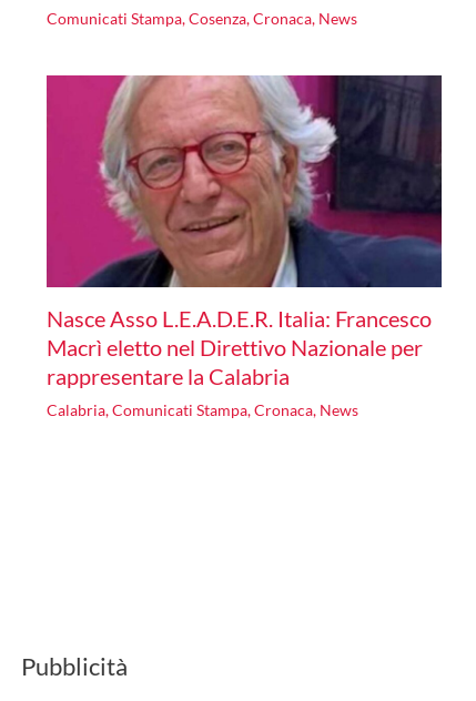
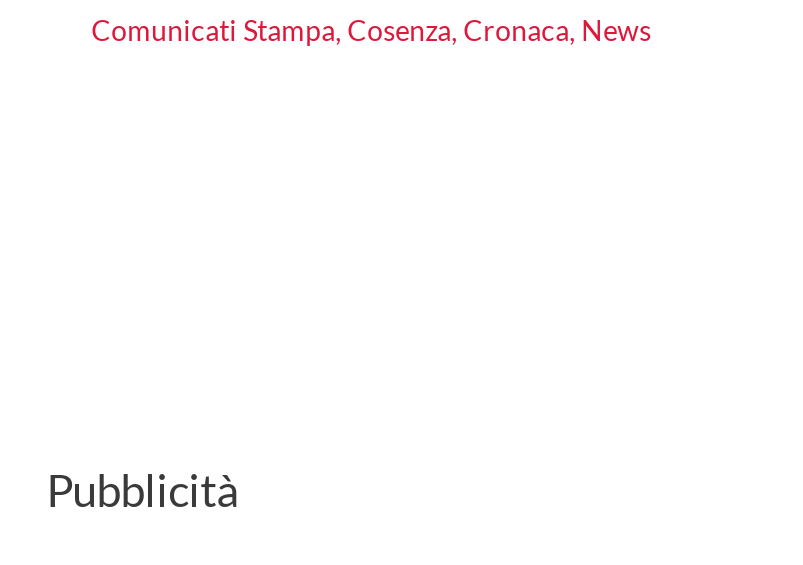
[45,74,443,419] [image] | Nasce Asso L.E.A.D.E.R. Italia: Francesco | Macrì eletto nel Direttivo Nazionale per | rappresentare la Calabria | Calabria, Comunicati Stampa, Cronaca, News -> none

